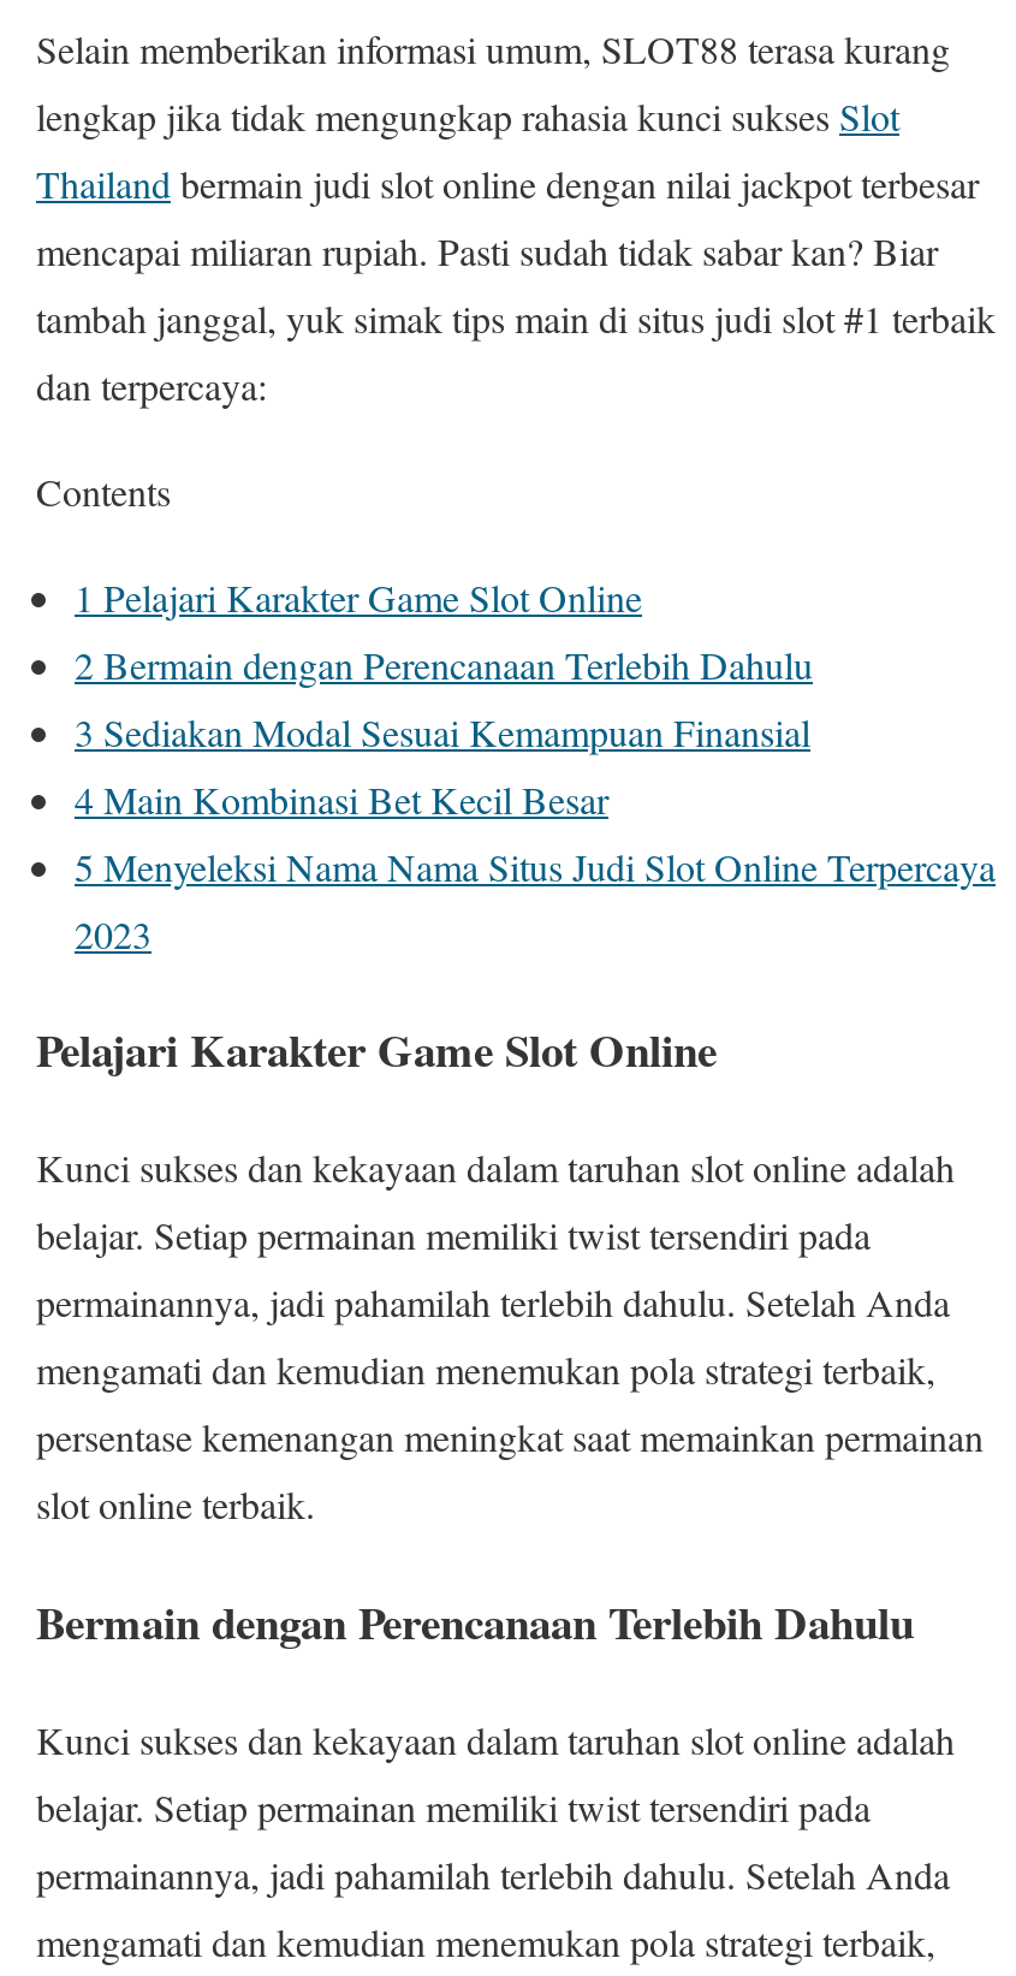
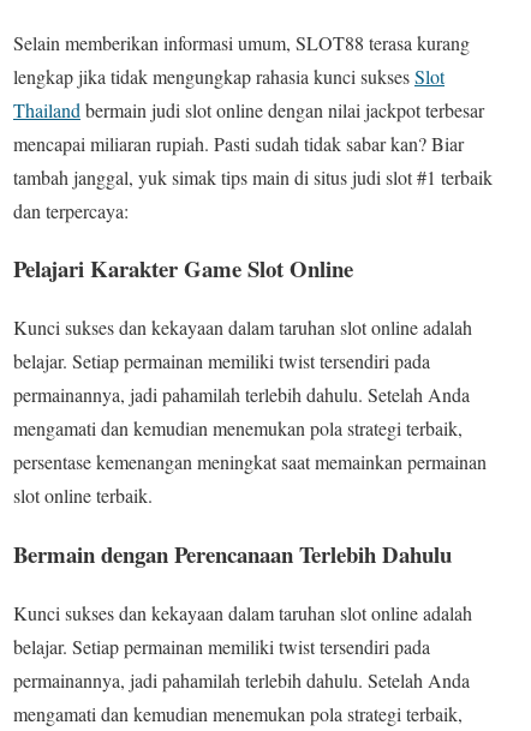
[36,464,996,958] Contents | 1 Pelajari Karakter Game Slot Online | 2 Bermain dengan Perencanaan Terlebih Dahulu | 3 Sediakan Modal Sesuai Kemampuan Finansial | 4 Main Kombinasi Bet Kecil Besar | 5 Menyeleksi Nama Nama Situs Judi Slot Online Terpercaya | 2023 -> none

